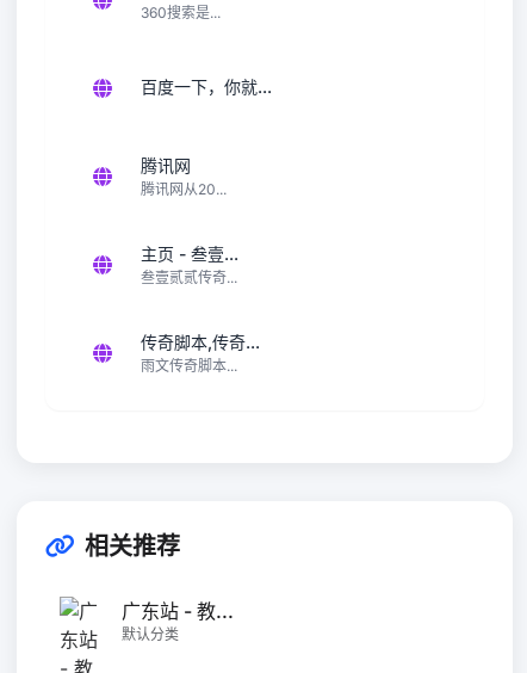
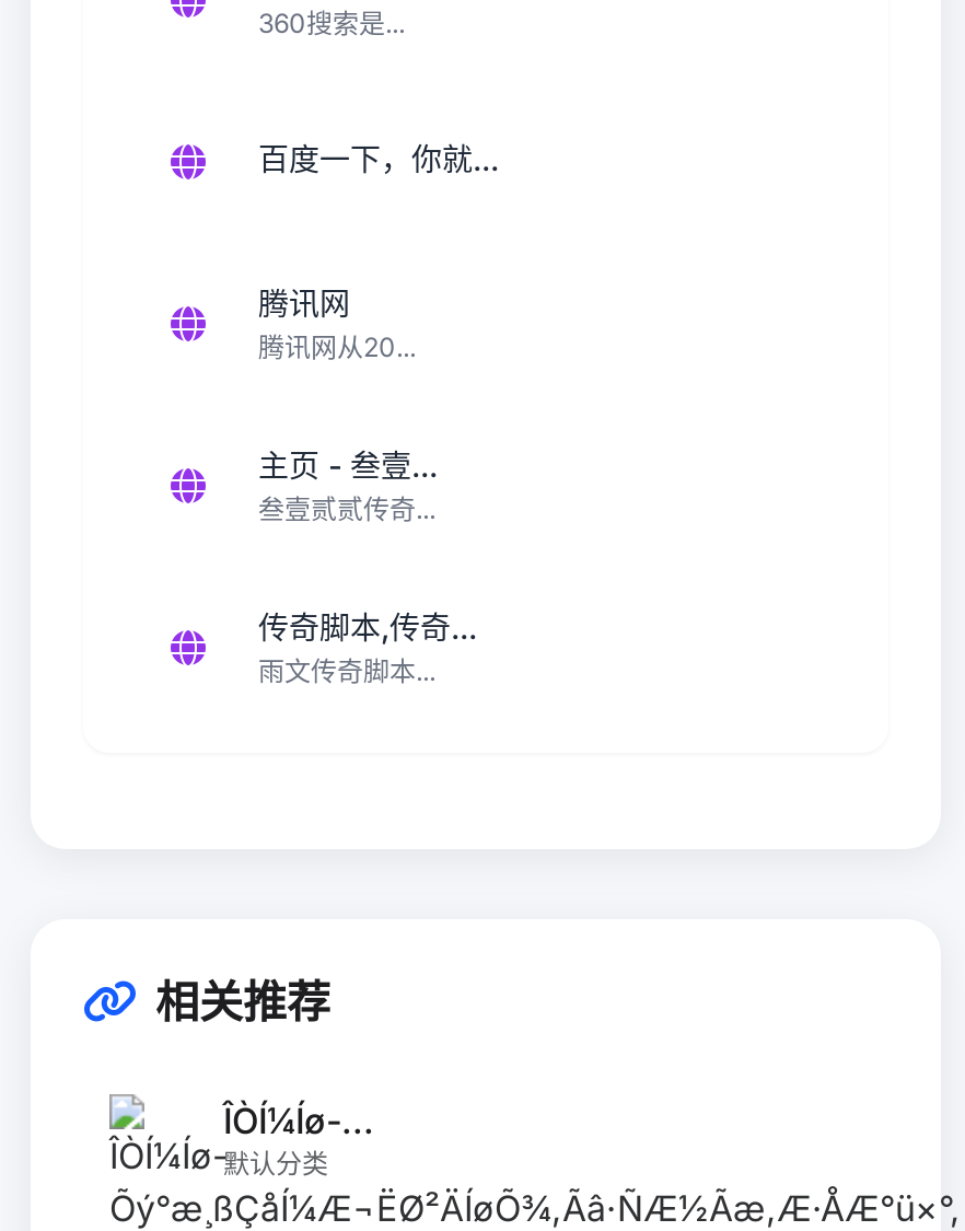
[122,599,234,623] 广东站 - 教... -> [223,1099,374,1143] ÎÒÍ¼Íø-...

